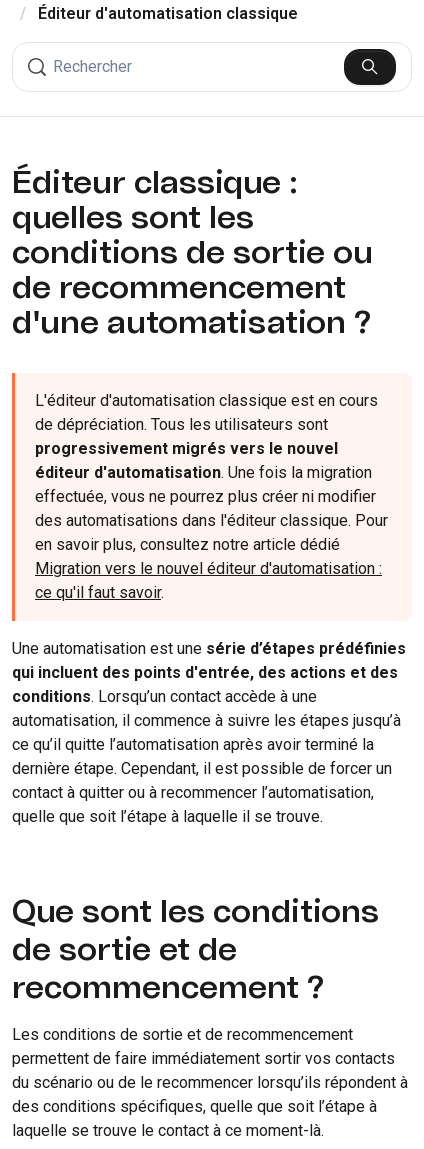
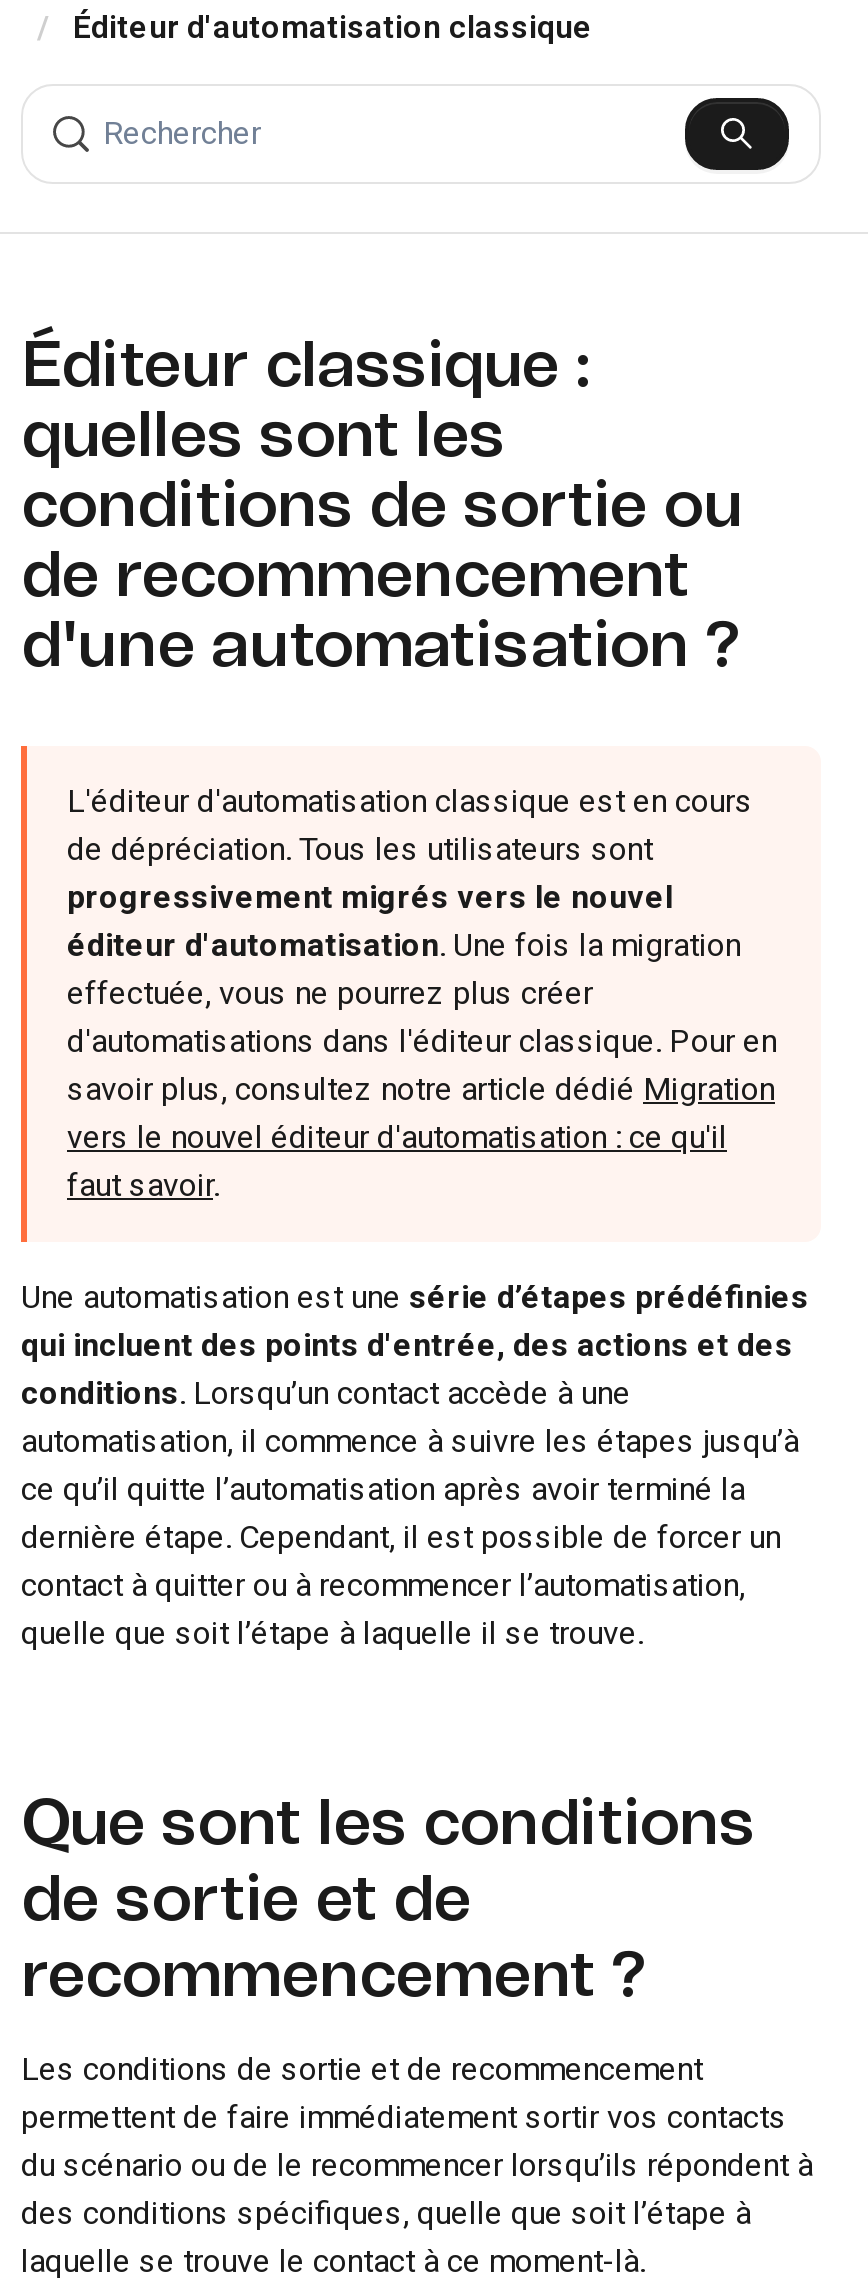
[35,487,388,602] effectuée, vous ne pourrez plus créer ni modifier | des automatisations dans l'éditeur classique. Pour | en savoir plus, consultez notre article dédié | Migration vers le nouvel éditeur d'automatisation : | ce qu'il faut savoir. -> [67,974,777,1204] effectuée, vous ne pourrez plus créer | d'automatisations dans l'éditeur classique. Pour en | savoir plus, consultez notre article dédié Migration | vers le nouvel éditeur d'automatisation : ce qu'il | faut savoir.

